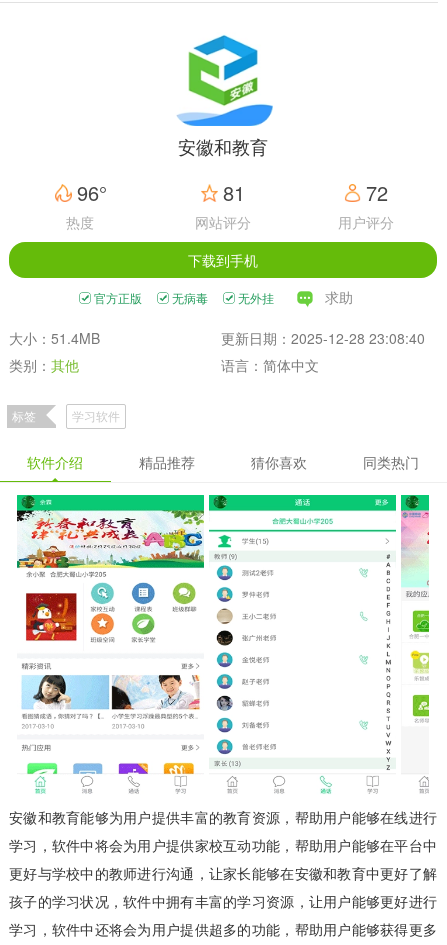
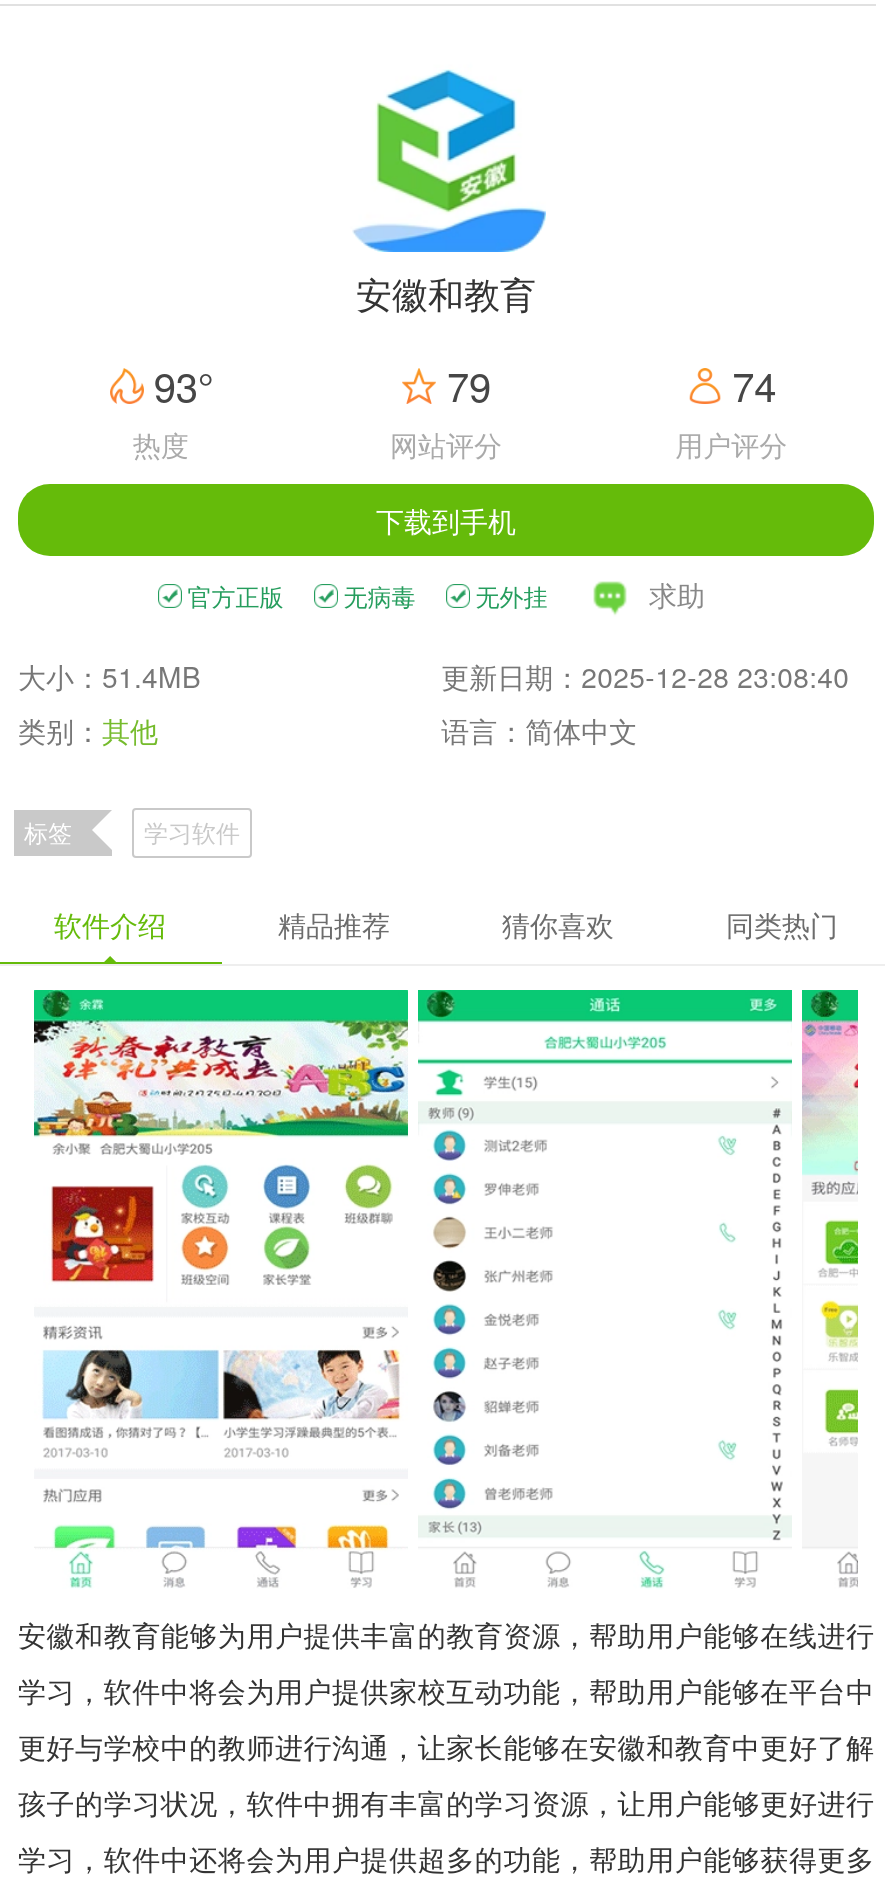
[77,178,107,207] 96° -> [154,356,214,414] 93°
[223,178,245,207] 81 -> [447,356,491,414] 79
[366,178,388,207] 72 -> [732,356,776,414] 74

